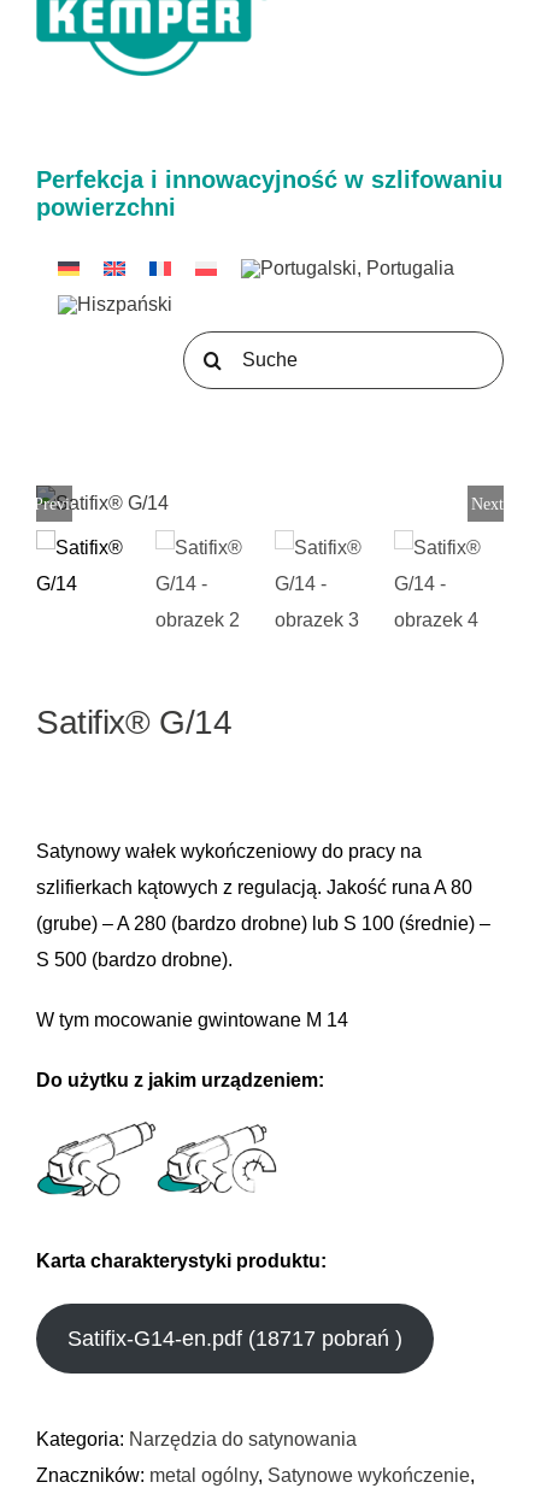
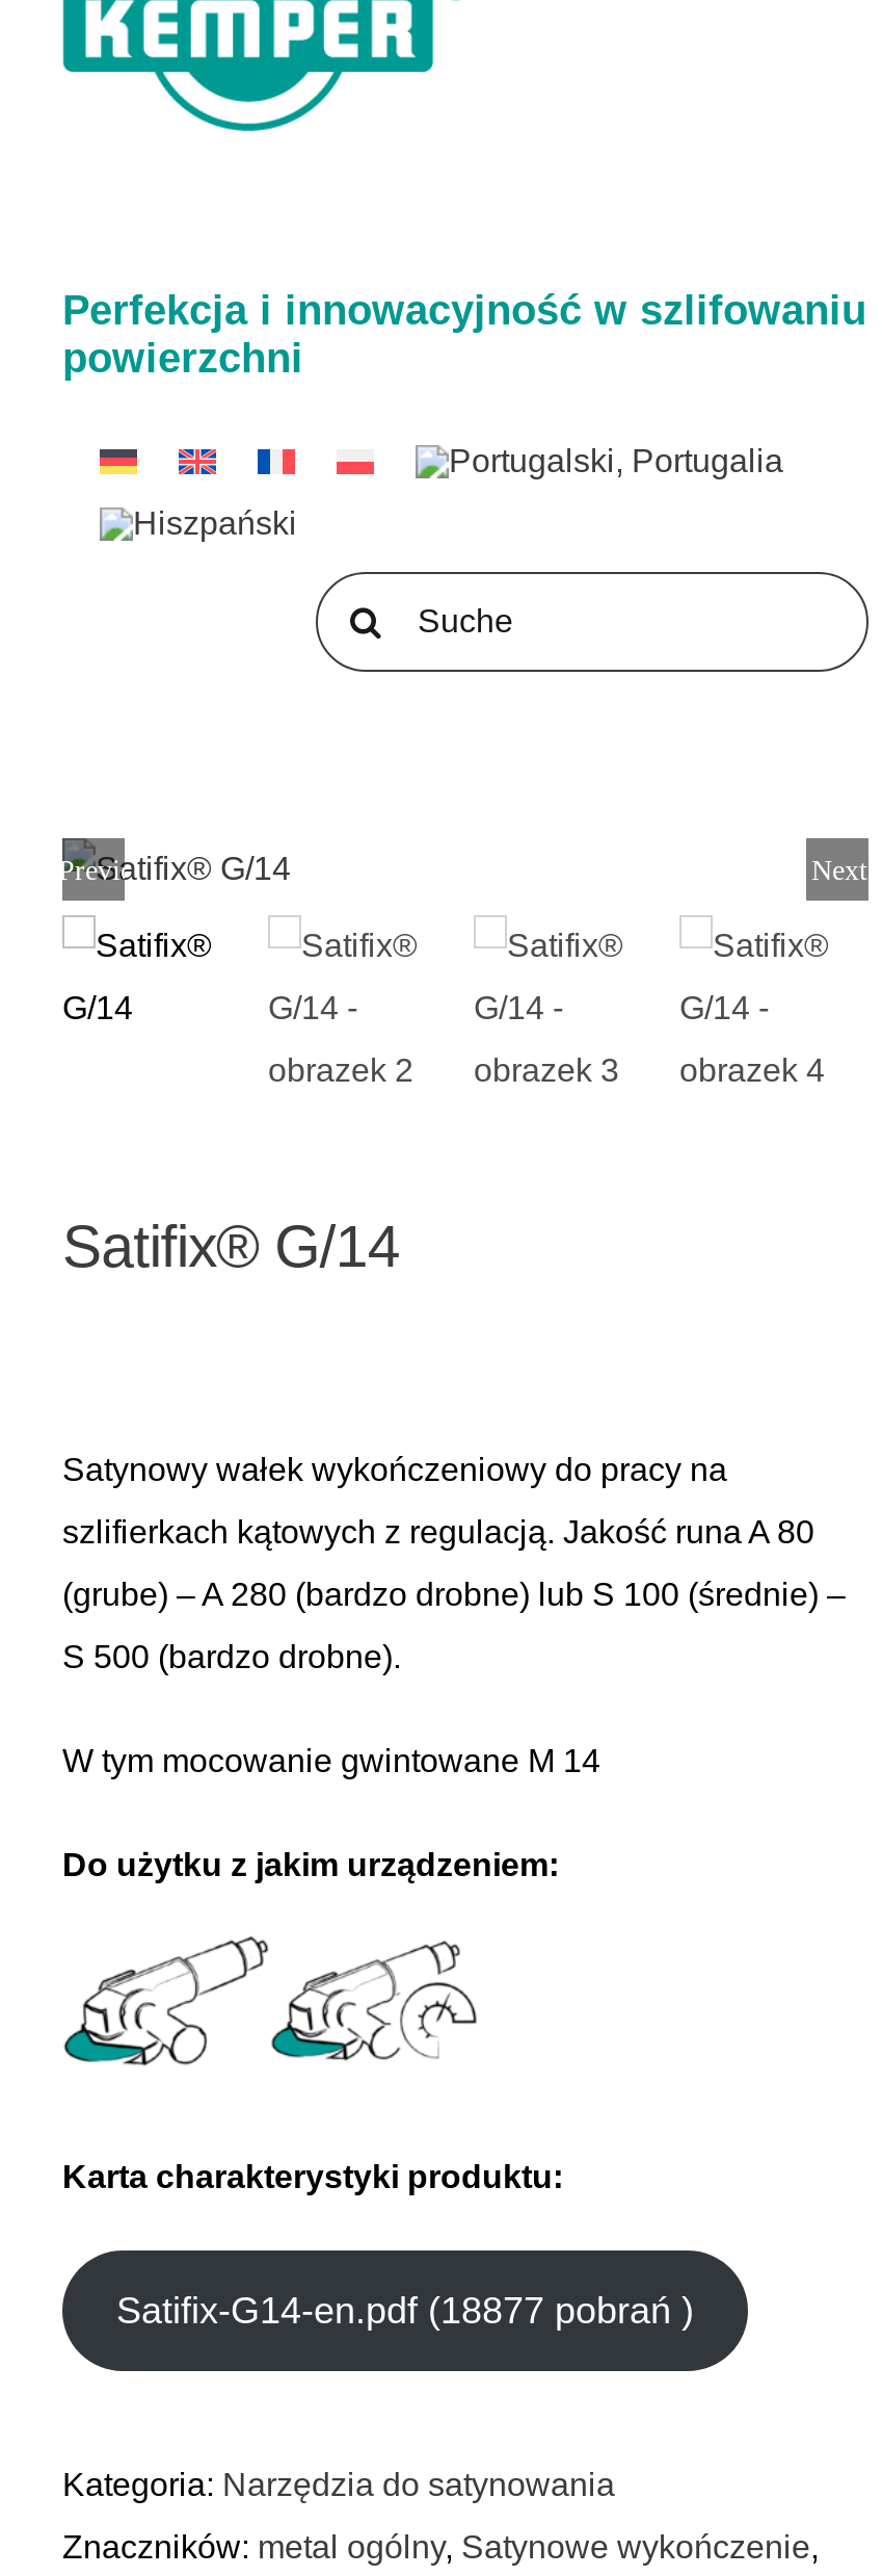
[67,1327,402,1351] Satifix-G14-en.pdf (18717 pobrań ) -> [116,2289,694,2331] Satifix-G14-en.pdf (18877 pobrań )

